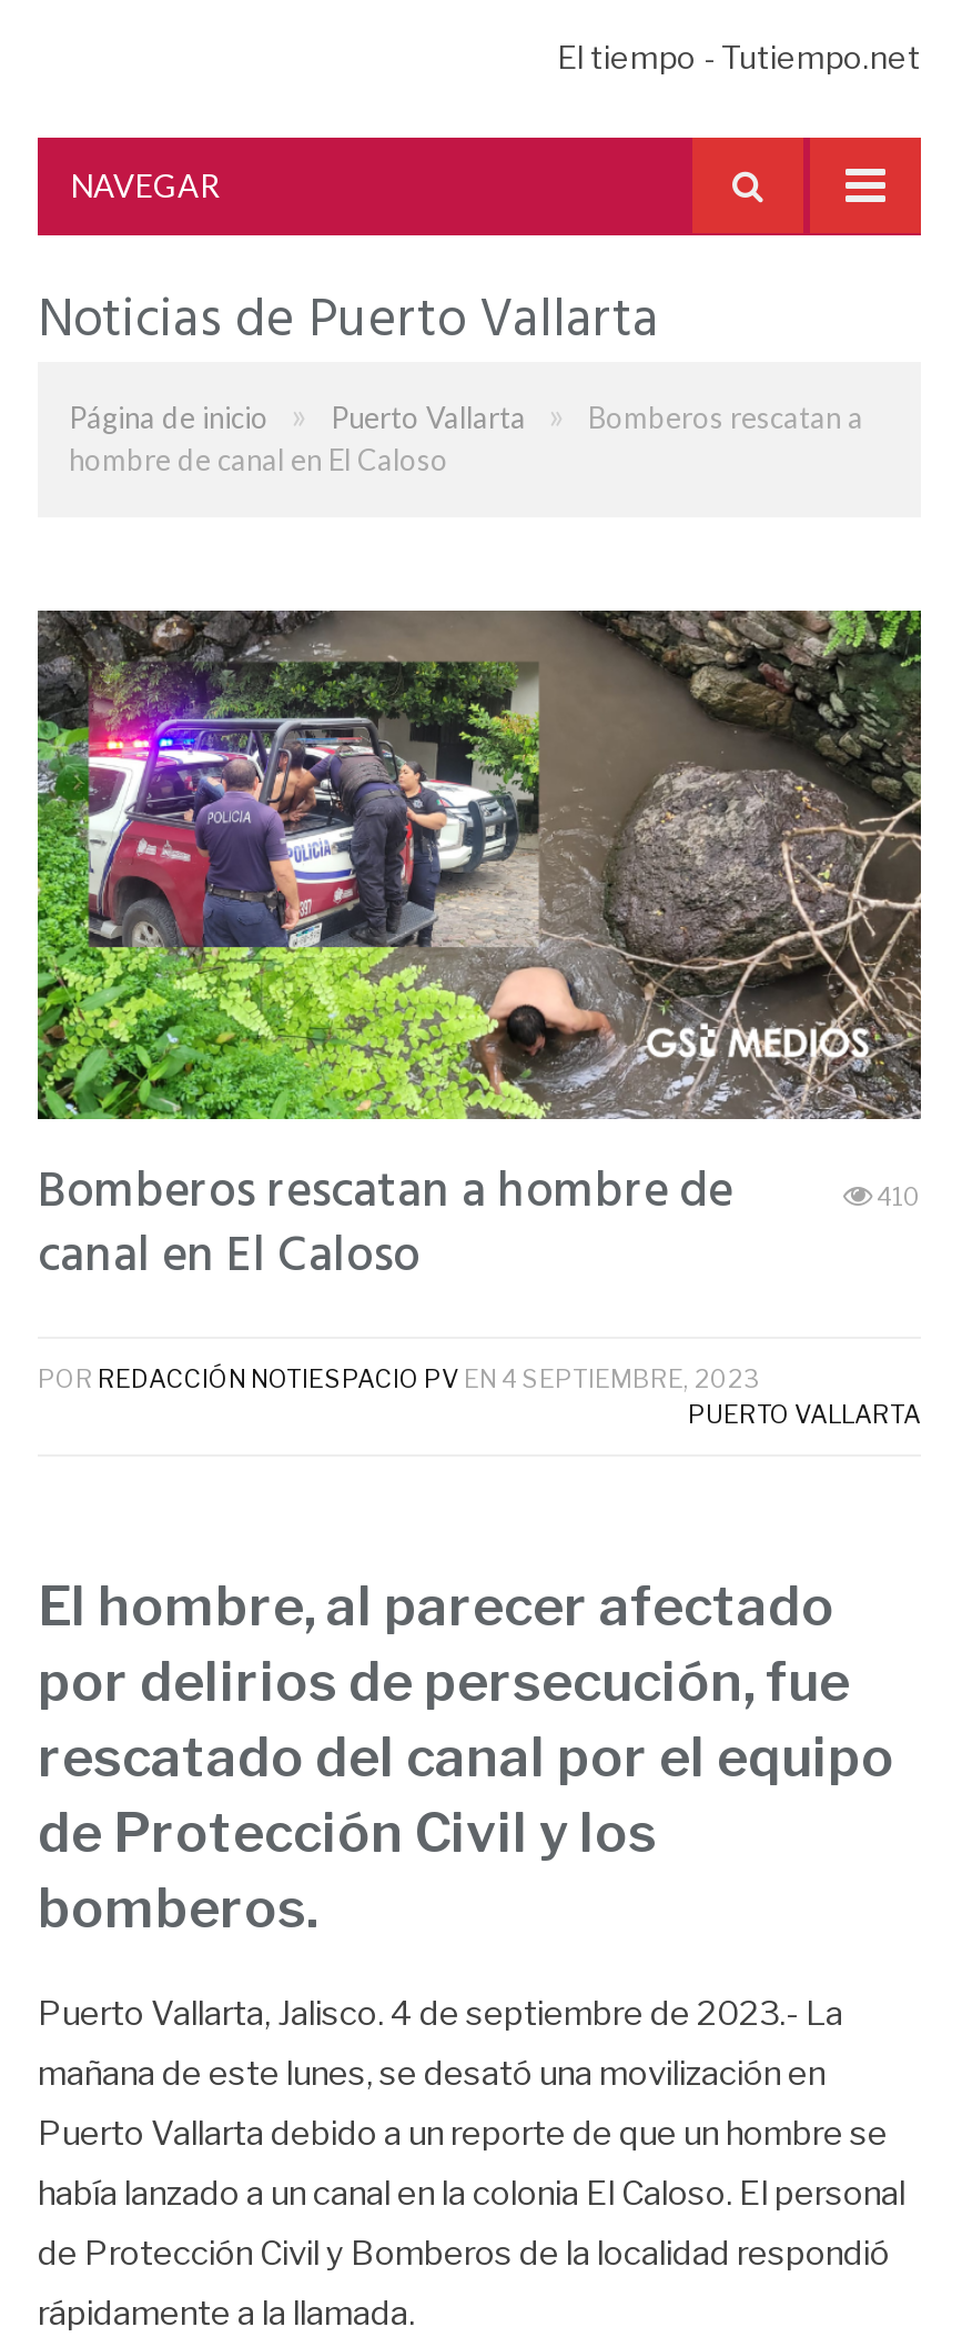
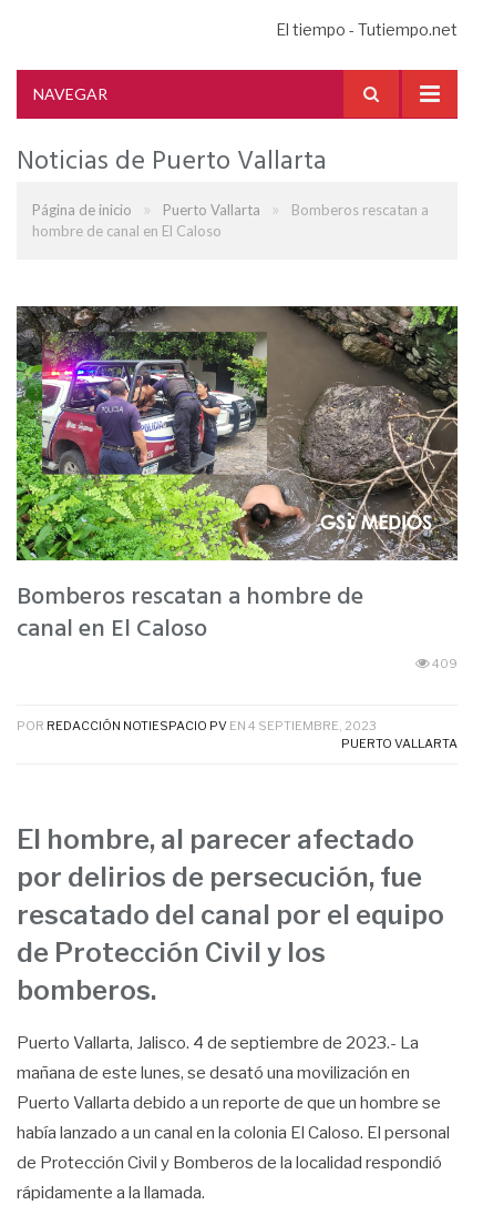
[872,1180,921,1211] 410 -> [430,655,458,671] 409

